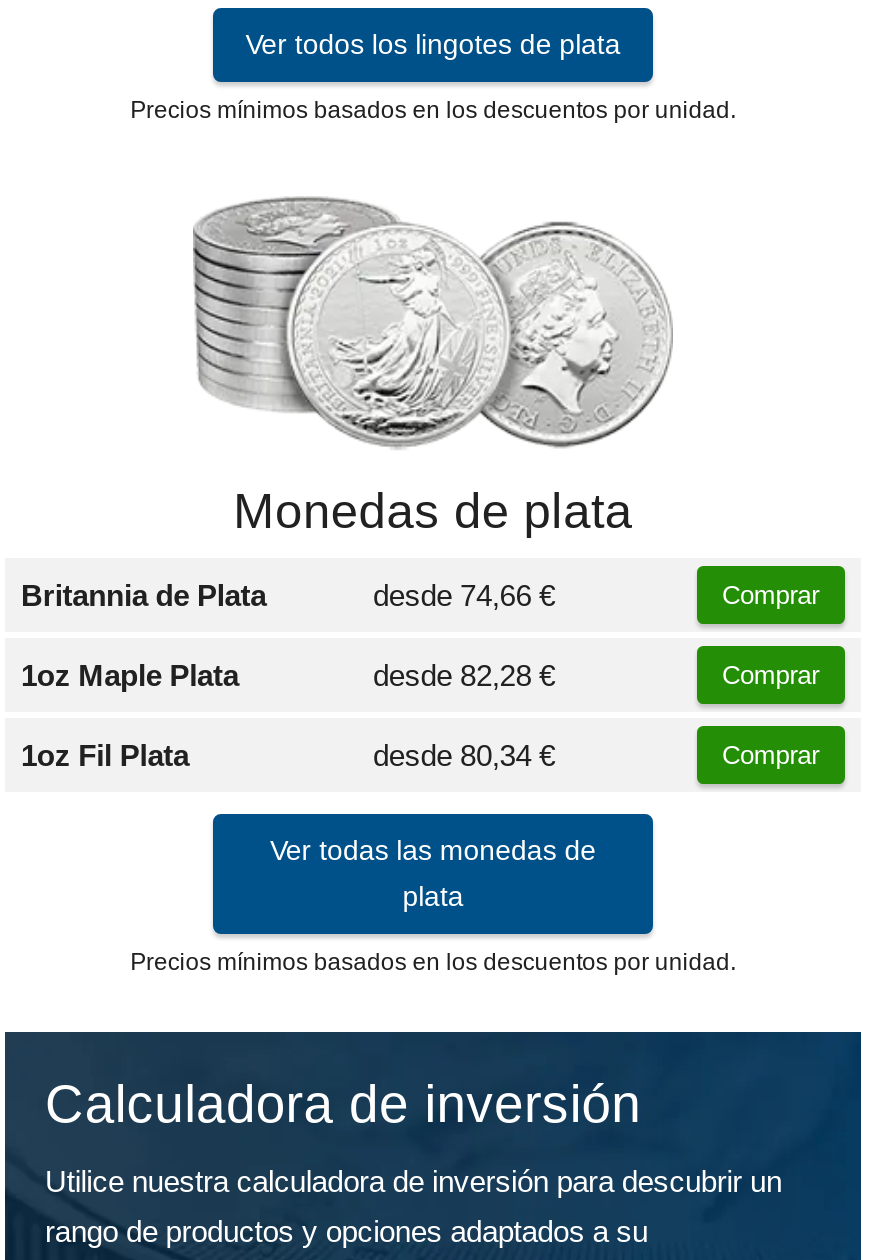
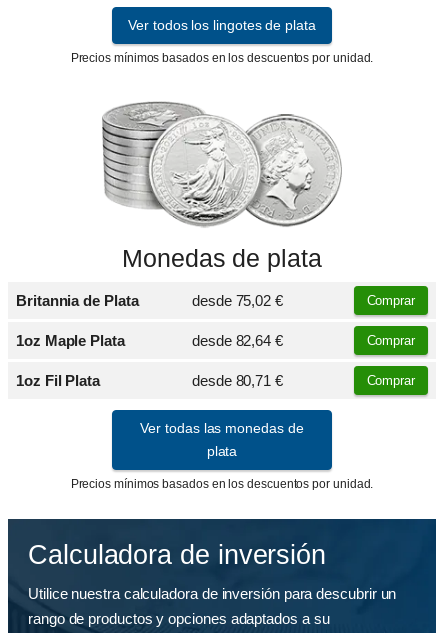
[373,578,555,612] desde 74,66 € -> [192,292,283,309] desde 75,02 €
[373,658,555,692] desde 82,28 € -> [192,332,283,349] desde 82,64 €
[373,738,555,772] desde 80,34 € -> [192,372,283,389] desde 80,71 €

